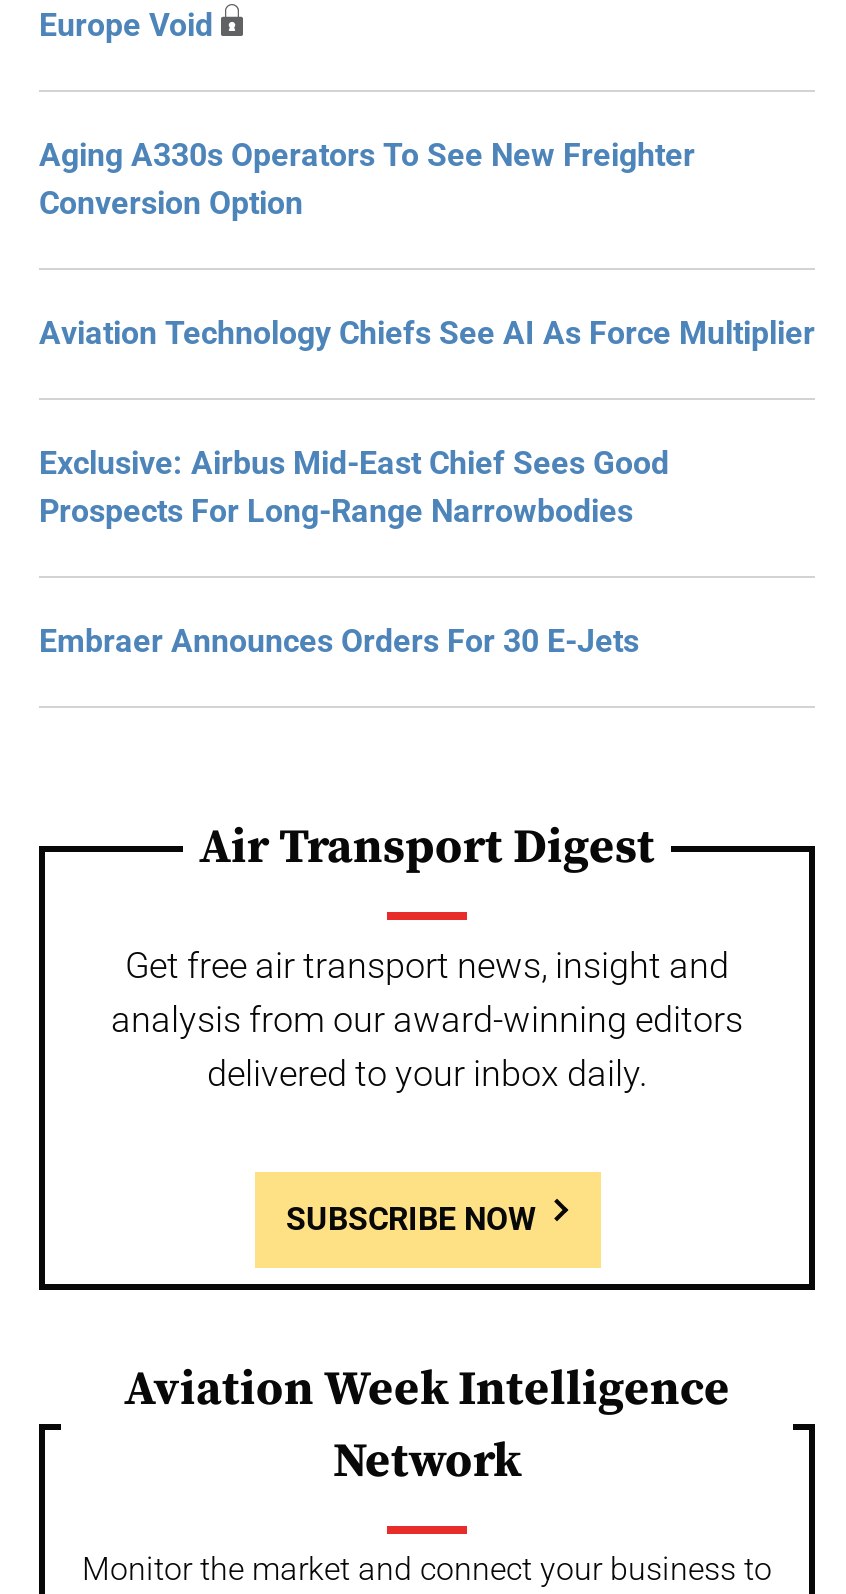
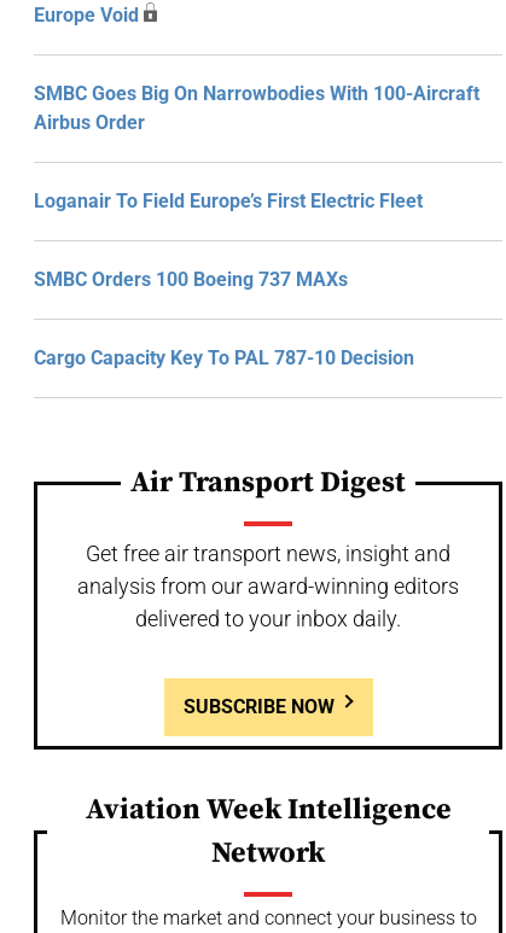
[39,136,695,222] Aging A330s Operators To See New Freighter | Conversion Option -> [34,82,479,134] SMBC Goes Big On Narrowbodies With 100-Aircraft | Airbus Order
[39,314,815,352] Aviation Technology Chiefs See AI As Force Multiplier -> [34,189,423,212] Loganair To Field Europe’s First Electric Fleet
[39,444,669,530] Exclusive: Airbus Mid-East Chief Sees Good | Prospects For Long-Range Narrowbodies -> [34,268,348,291] SMBC Orders 100 Boeing 737 MAXs
[39,622,639,660] Embraer Announces Orders For 30 E-Jets -> [34,346,414,369] Cargo Capacity Key To PAL 787-10 Decision

